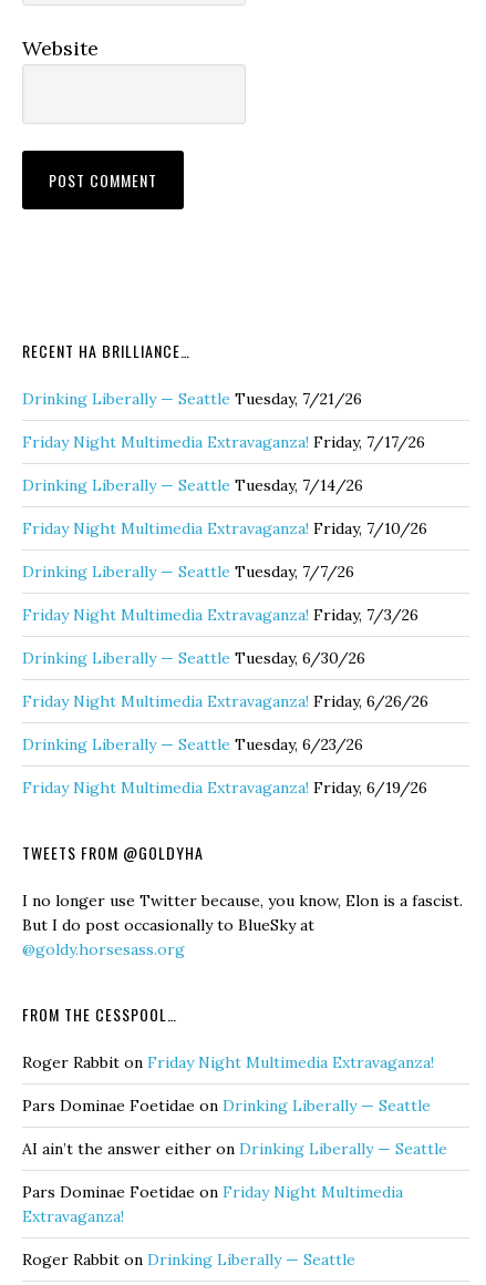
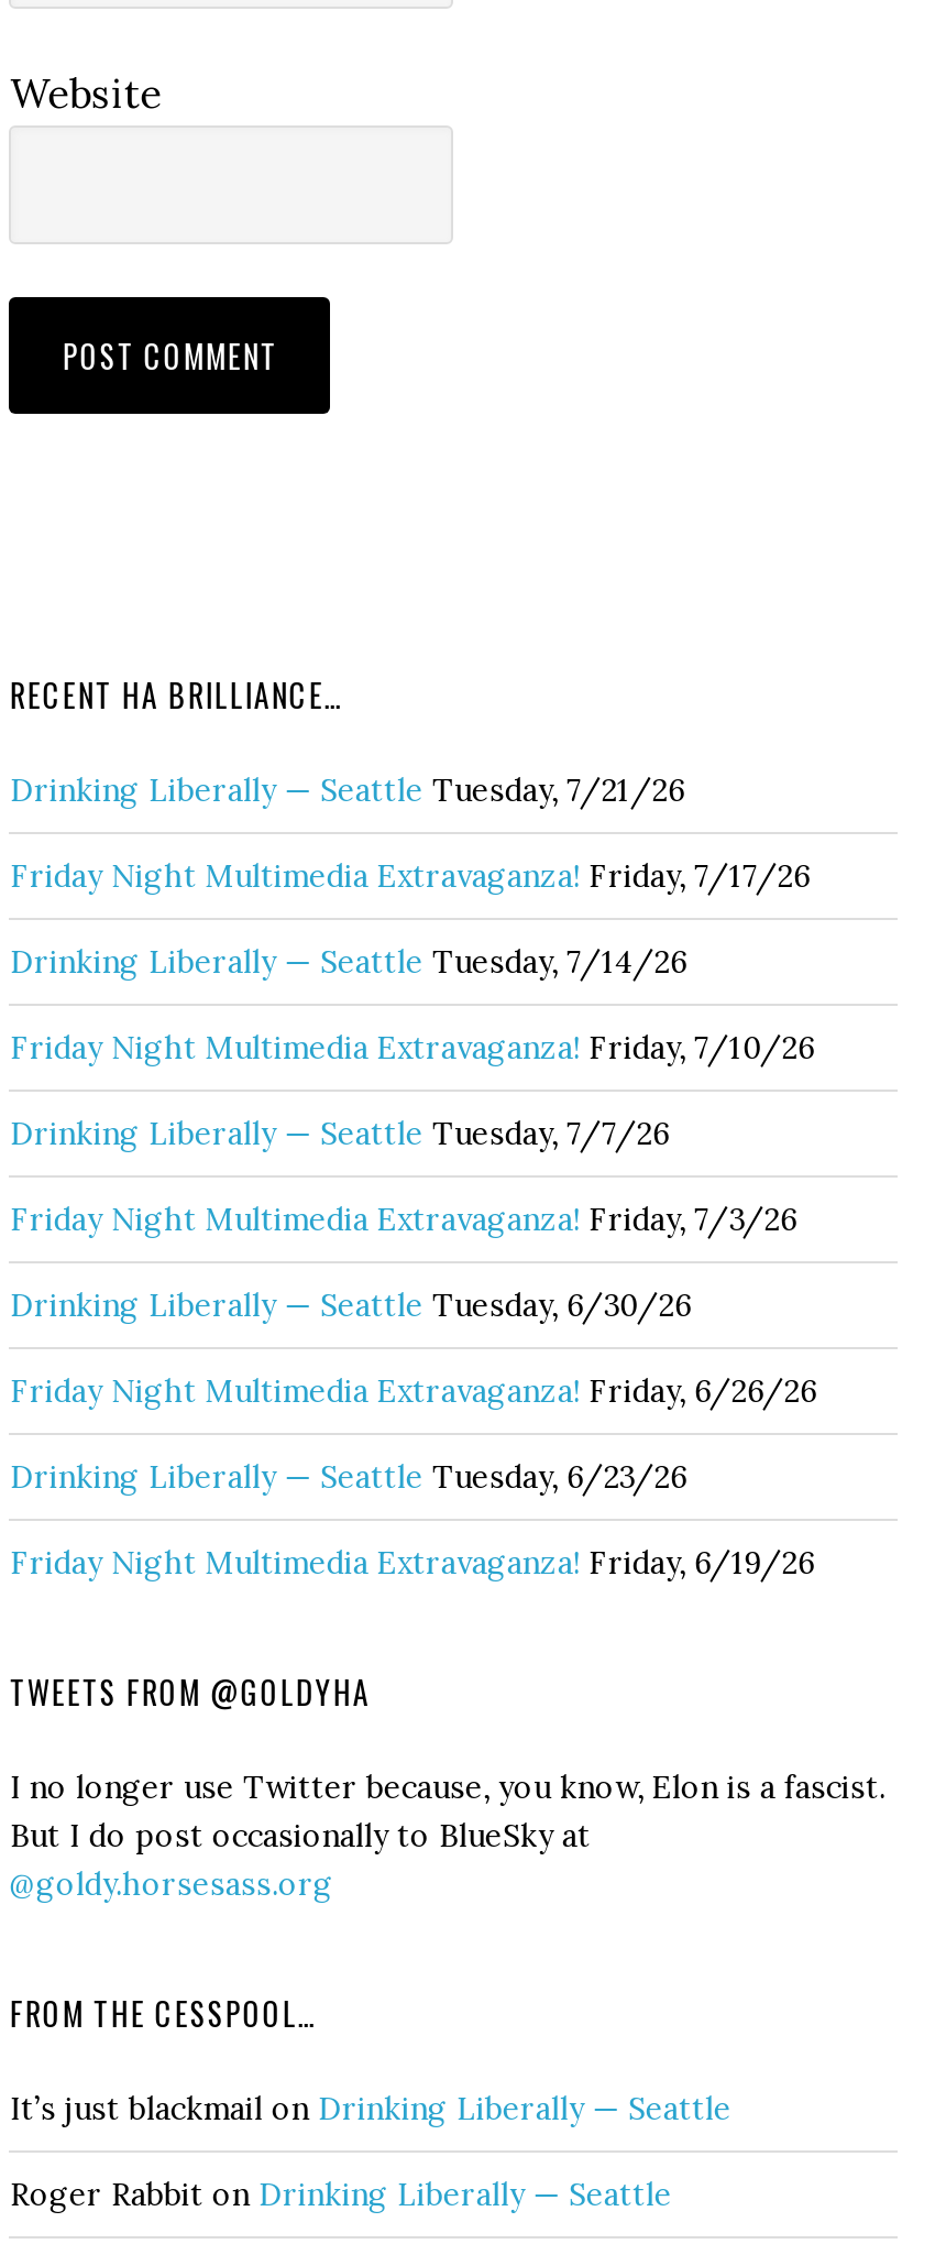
[23,1052,448,1226] Roger Rabbit on Friday Night Multimedia Extravaganza! | Pars Dominae Foetidae on Drinking Liberally — Seattle | AI ain’t the answer either on Drinking Liberally — Seattle | Pars Dominae Foetidae on Friday Night Multimedia | Extravaganza! -> [10,2088,731,2128] It’s just blackmail on Drinking Liberally — Seattle

